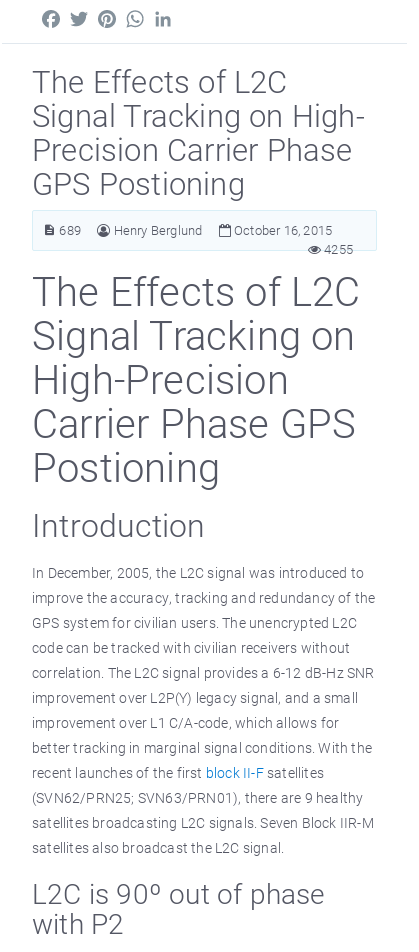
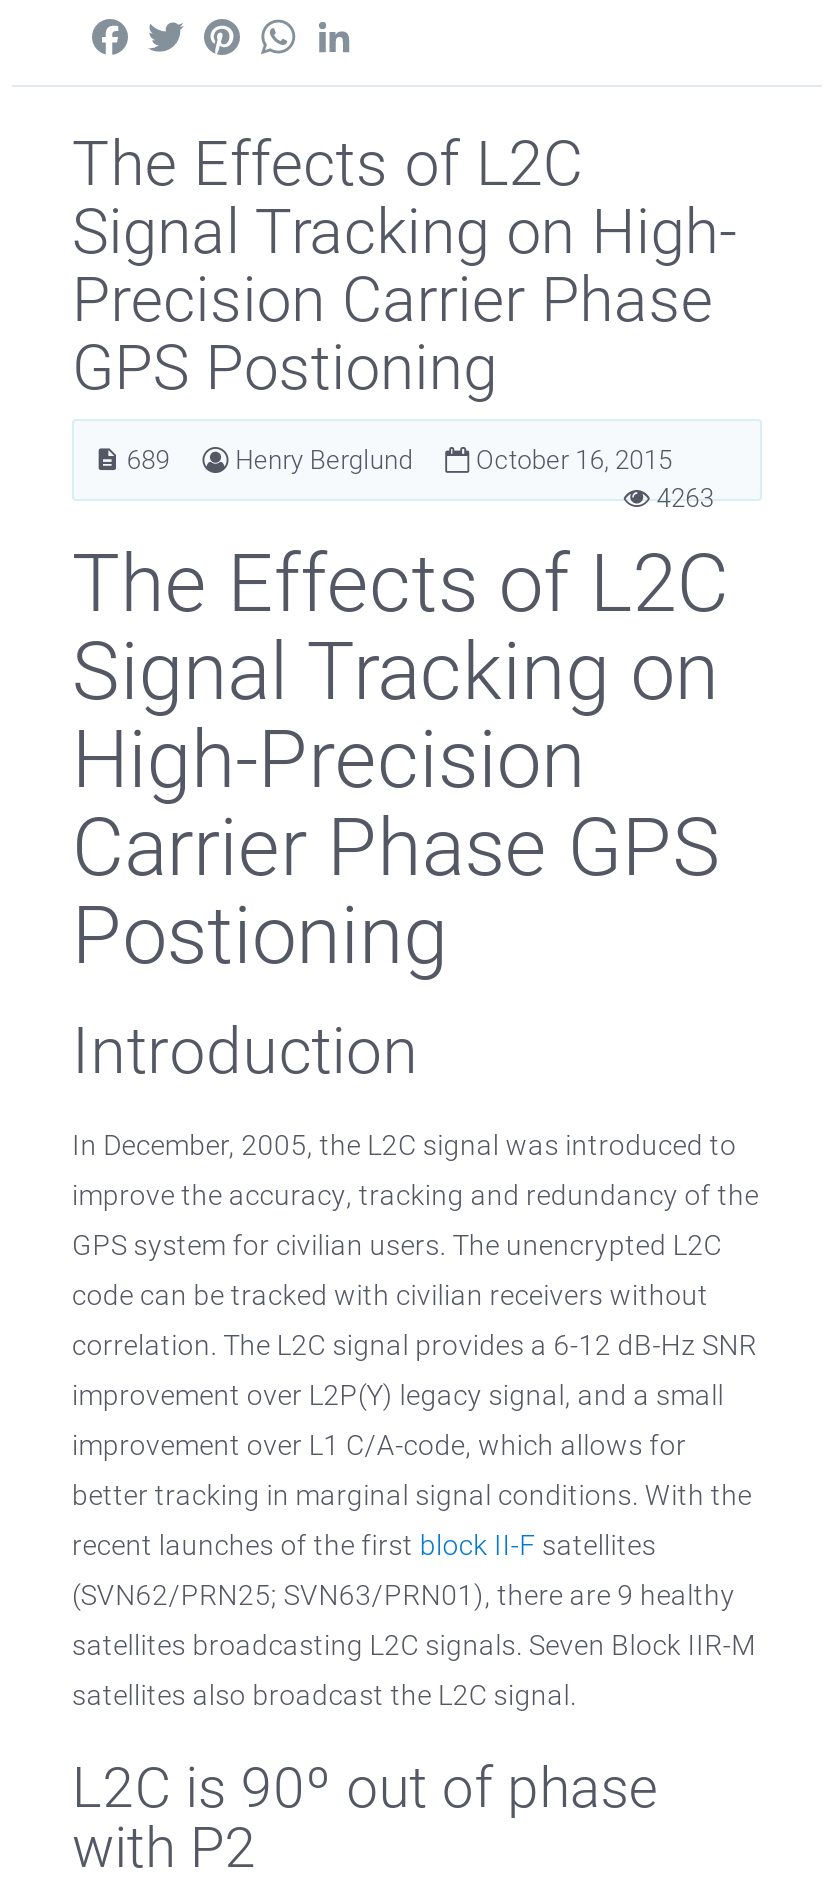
[321,240,353,258] 4255 -> [650,479,714,515] 4263

